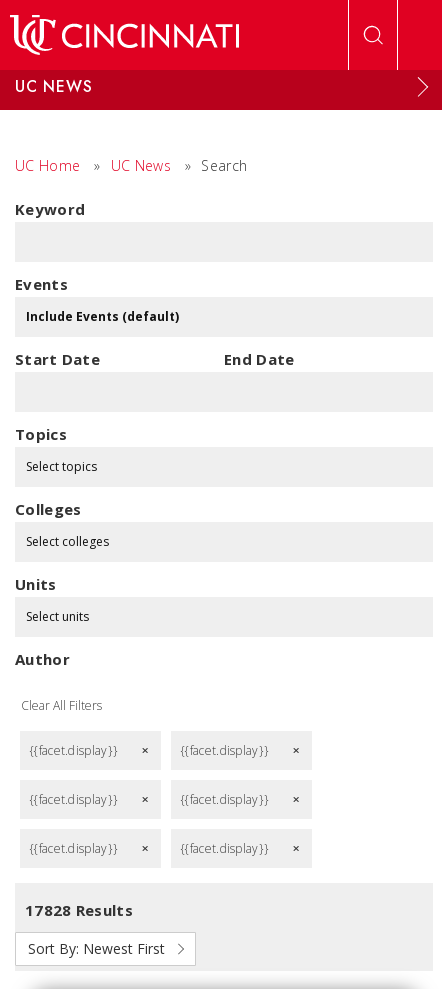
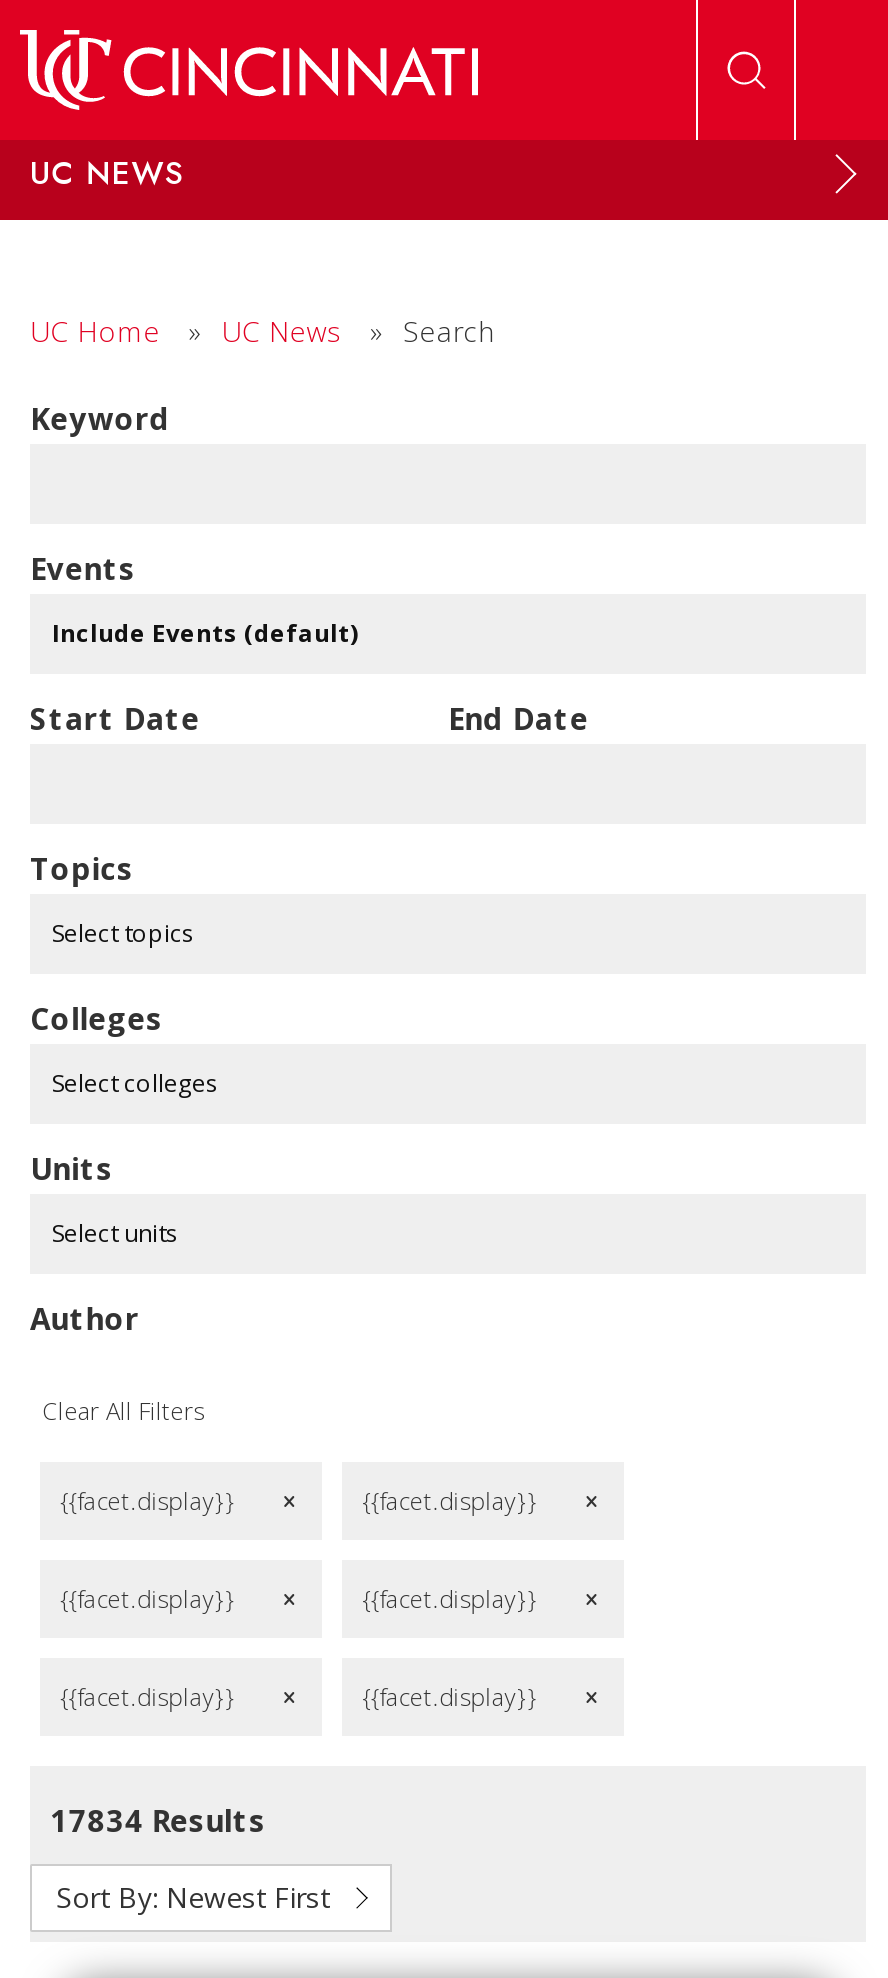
[25,900,133,920] 17828 Results -> [50,1800,266,1840] 17834 Results

